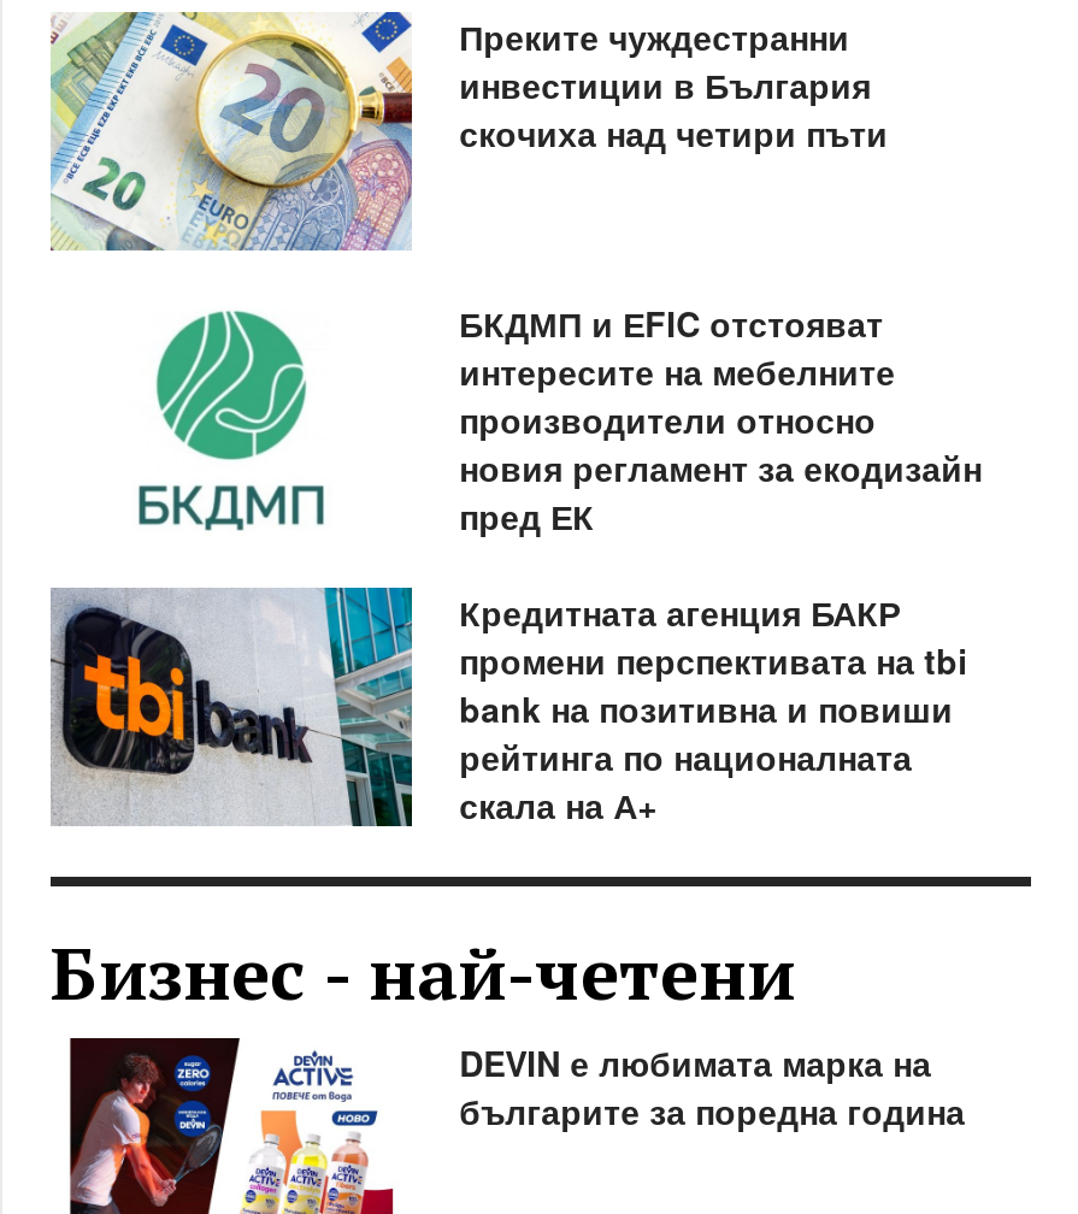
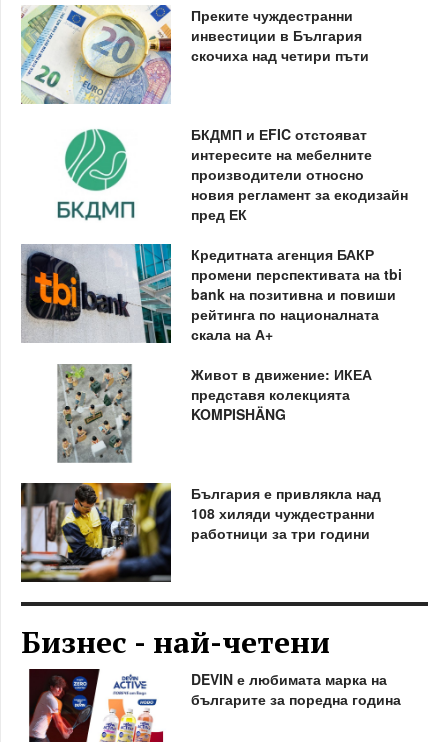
none -> [21,482,381,583] [image] | България е привлякла над | 108 хиляди чуждестранни | работници за три години
none -> [56,365,134,464] [image]
none -> [191,364,372,424] Живот в движение: ИКЕА | представя колекцията | KOMPISHÄNG

